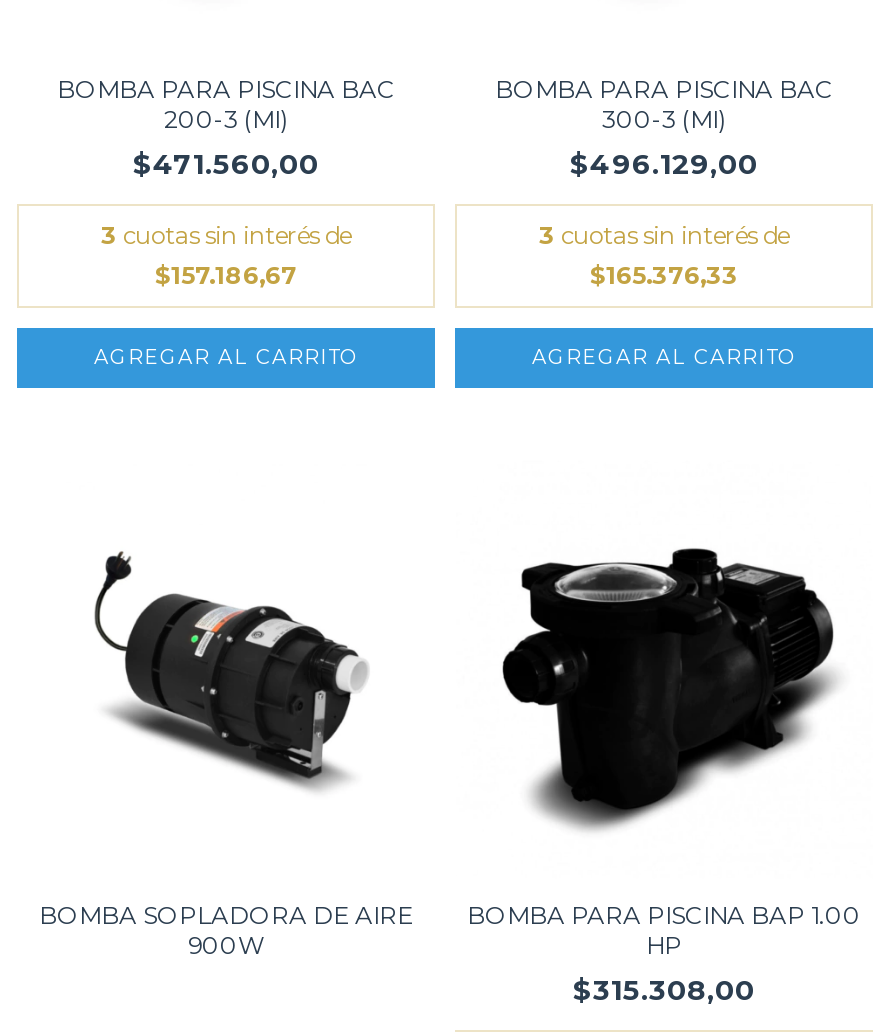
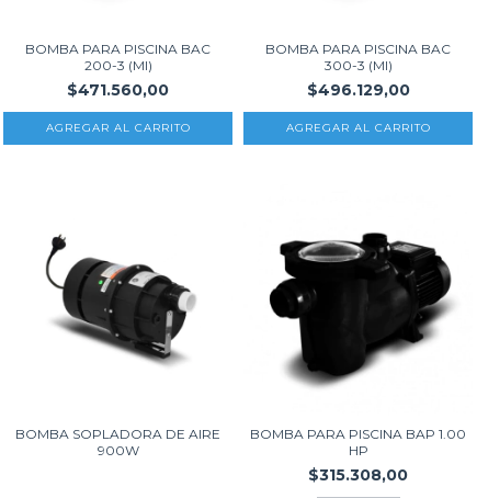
[101,221,351,291] 3 cuotas sin interés de | $157.186,67 -> none
[539,221,789,291] 3 cuotas sin interés de | $165.376,33 -> none

